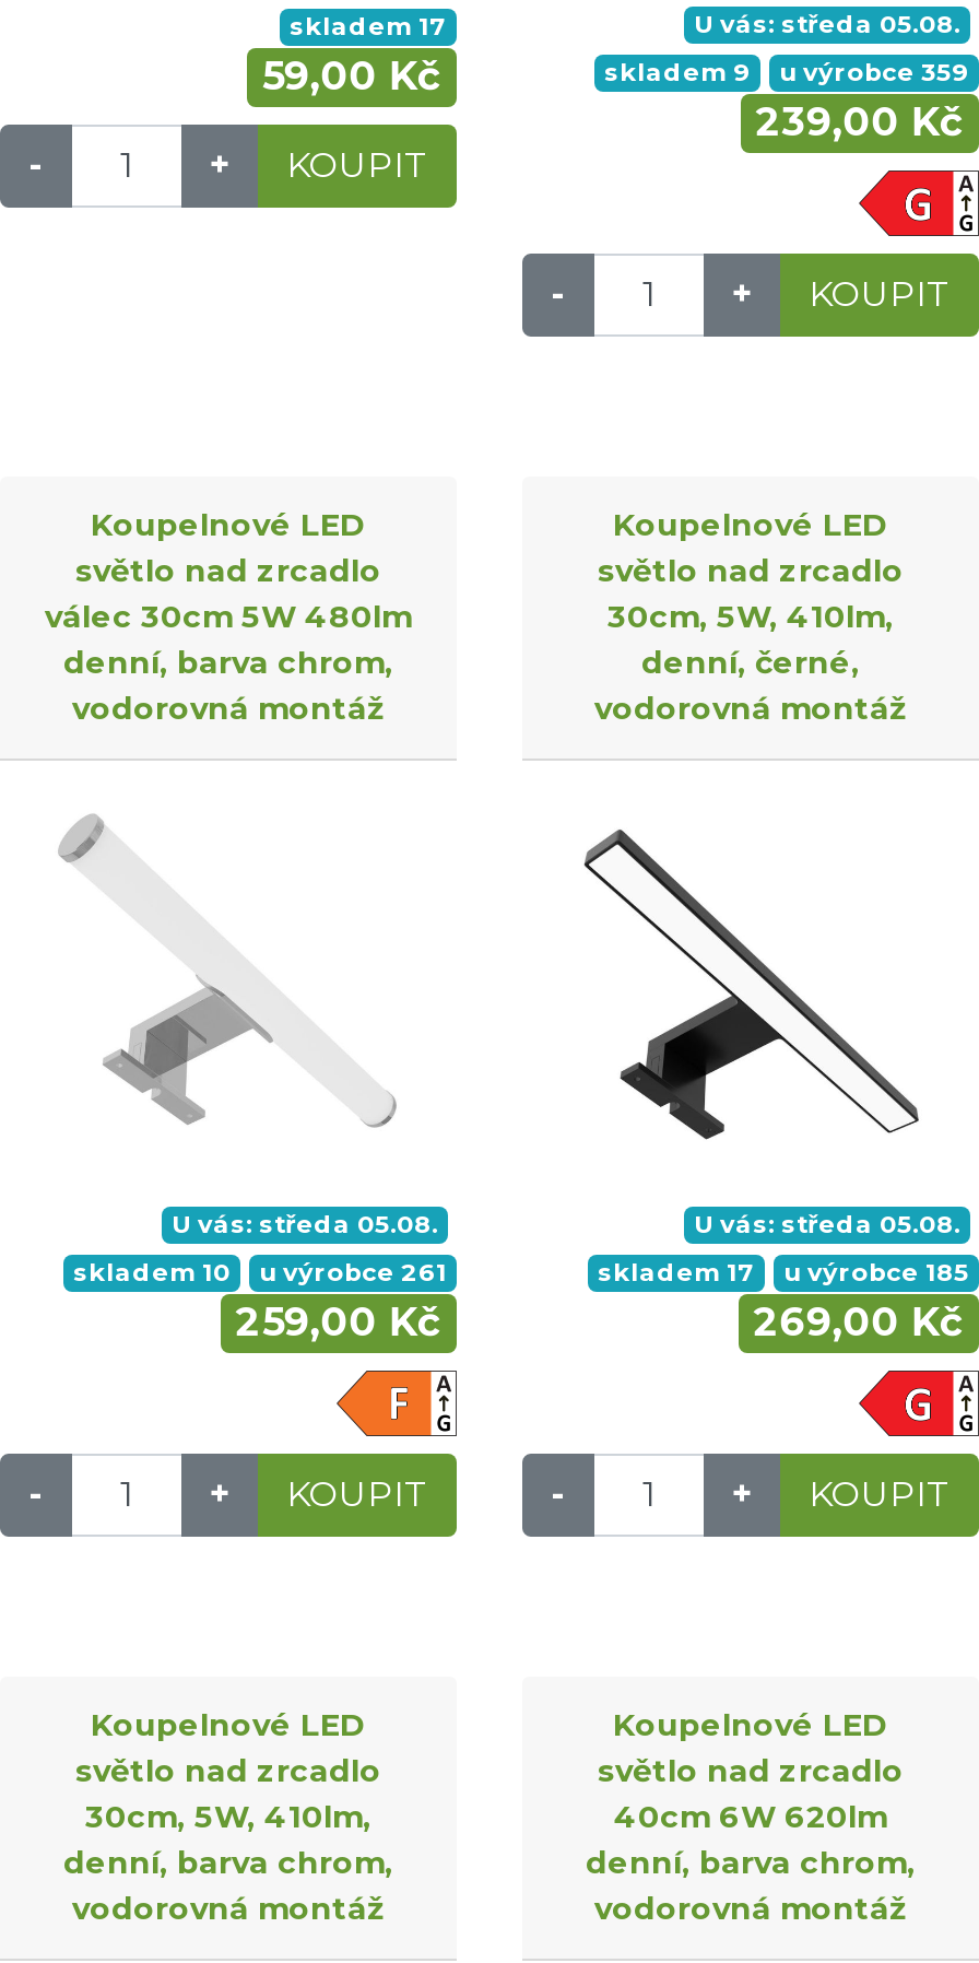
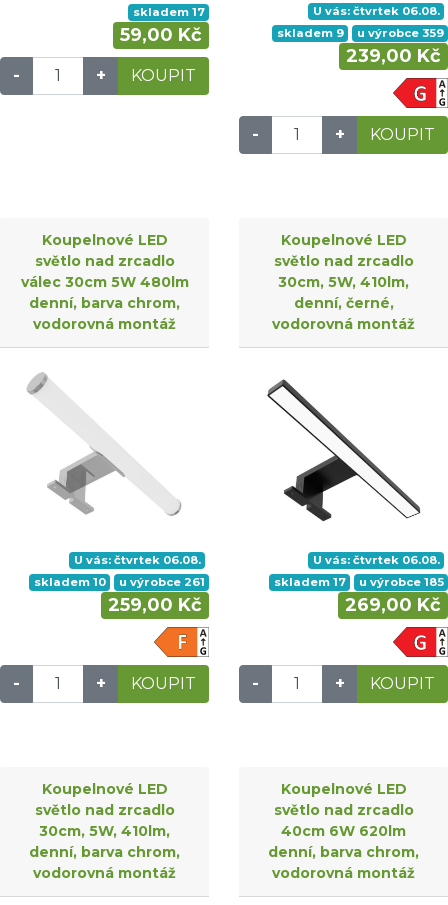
[694,8,960,39] U vás: středa 05.08. -> [312,4,439,18] U vás: čtvrtek 06.08.
[172,1208,438,1239] U vás: středa 05.08. -> [73,553,200,567] U vás: čtvrtek 06.08.
[694,1208,960,1239] U vás: středa 05.08. -> [312,553,439,567] U vás: čtvrtek 06.08.

